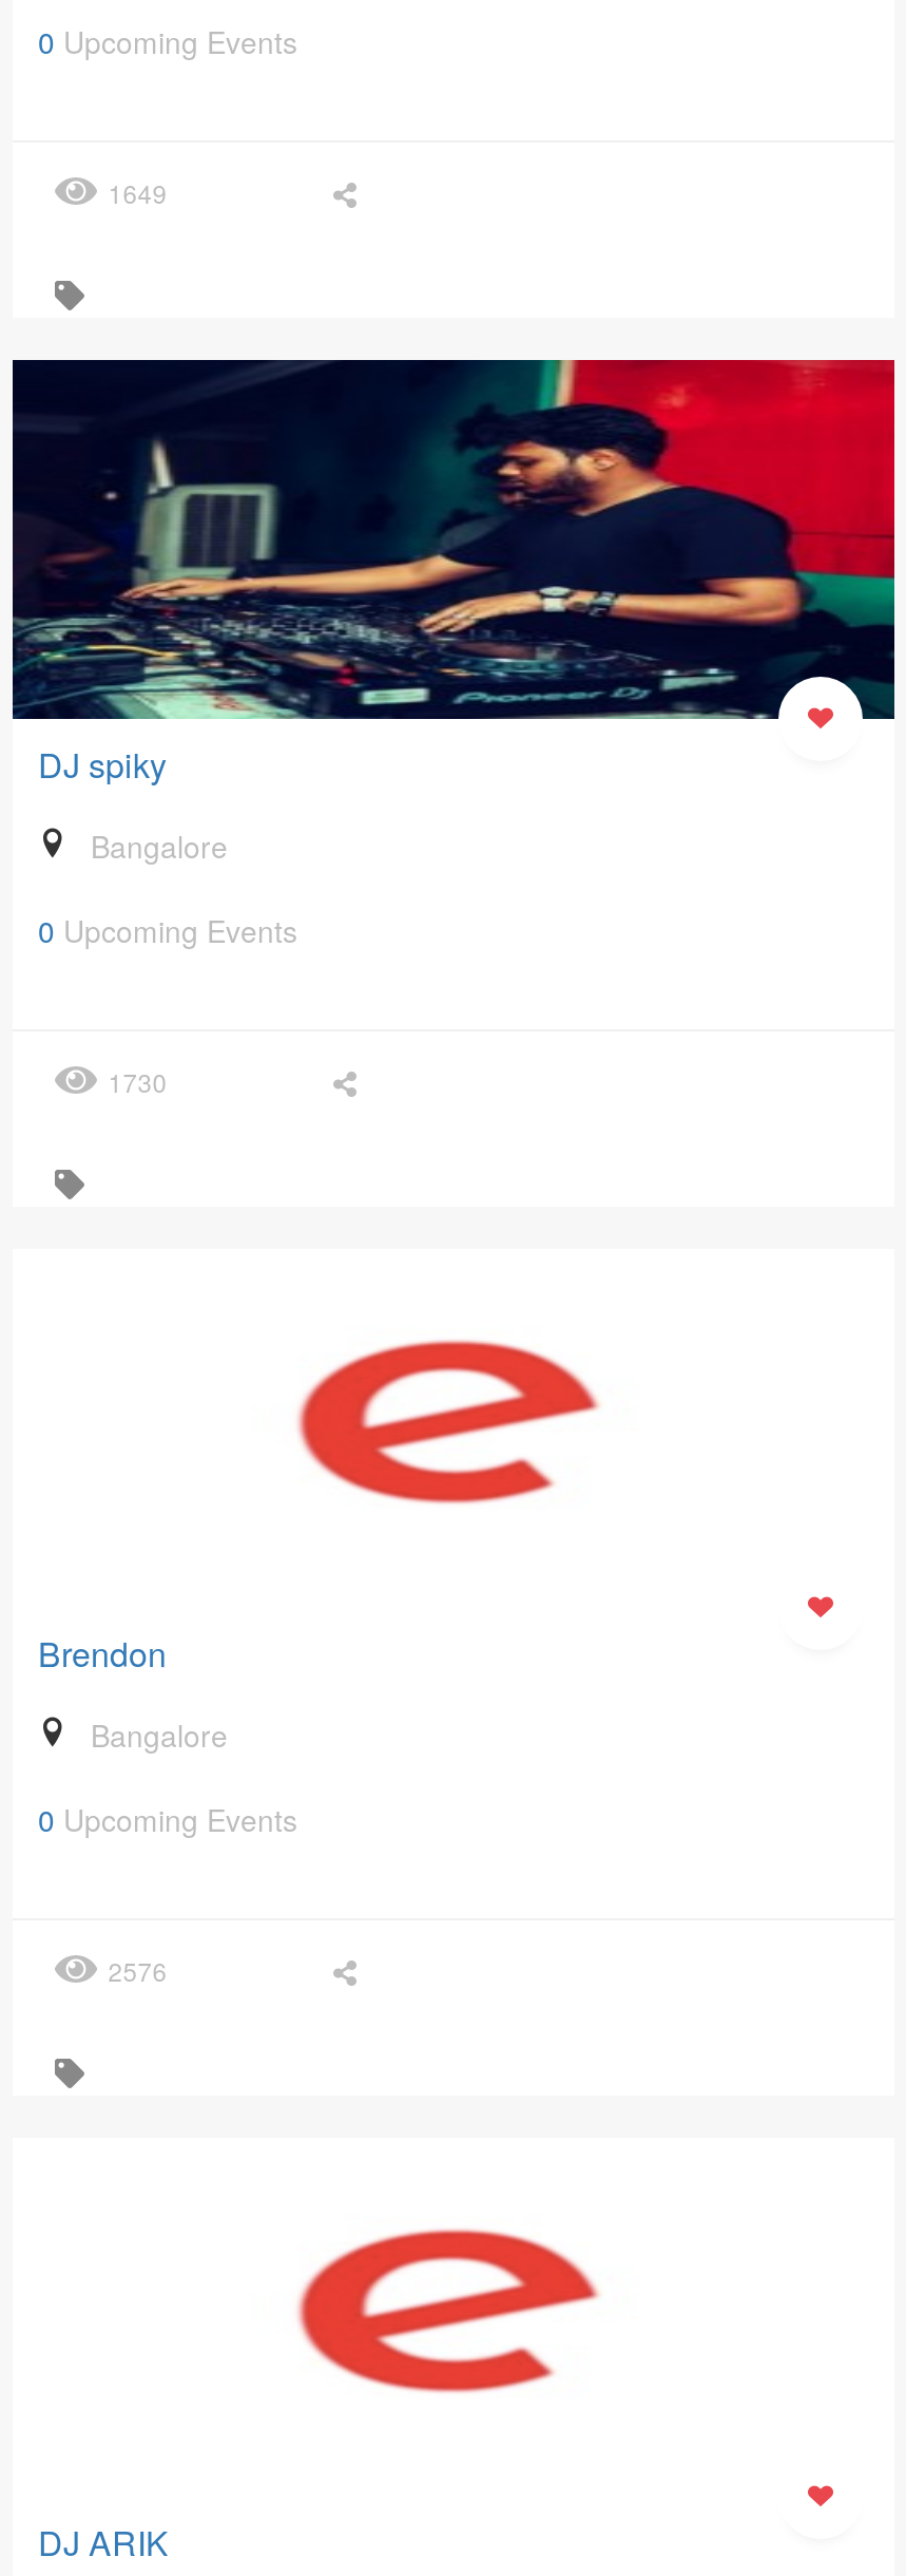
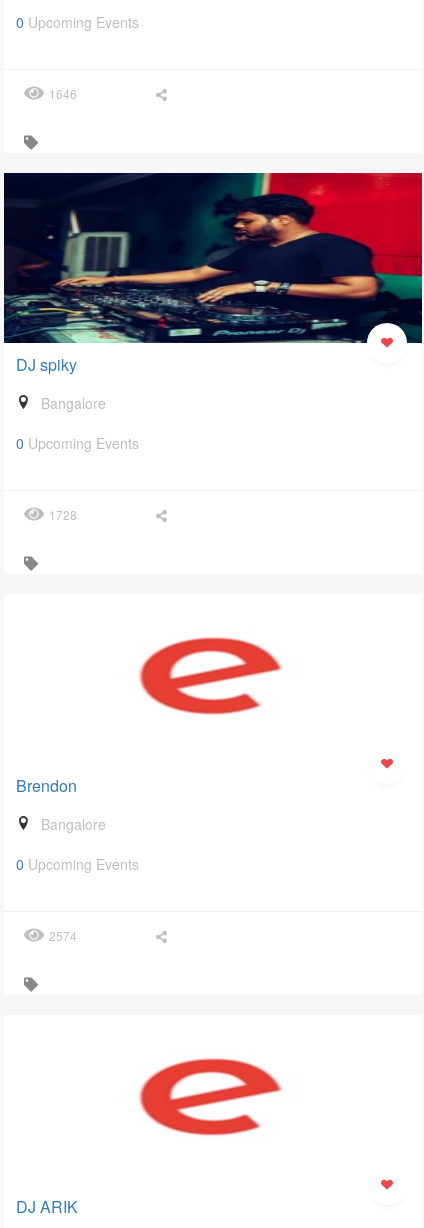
[108,174,167,210] 1649 -> [49,85,77,102] 1646
[108,1063,167,1099] 1730 -> [49,506,77,523] 1728
[108,1952,167,1988] 2576 -> [49,927,77,944] 2574

